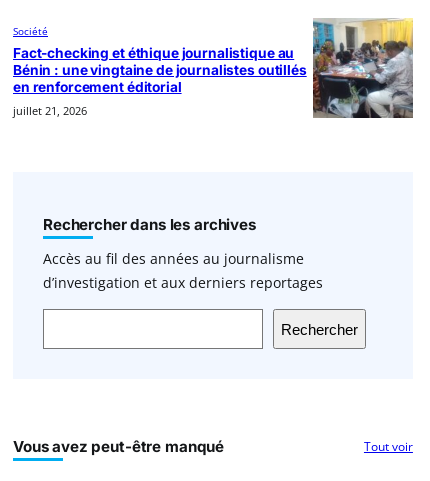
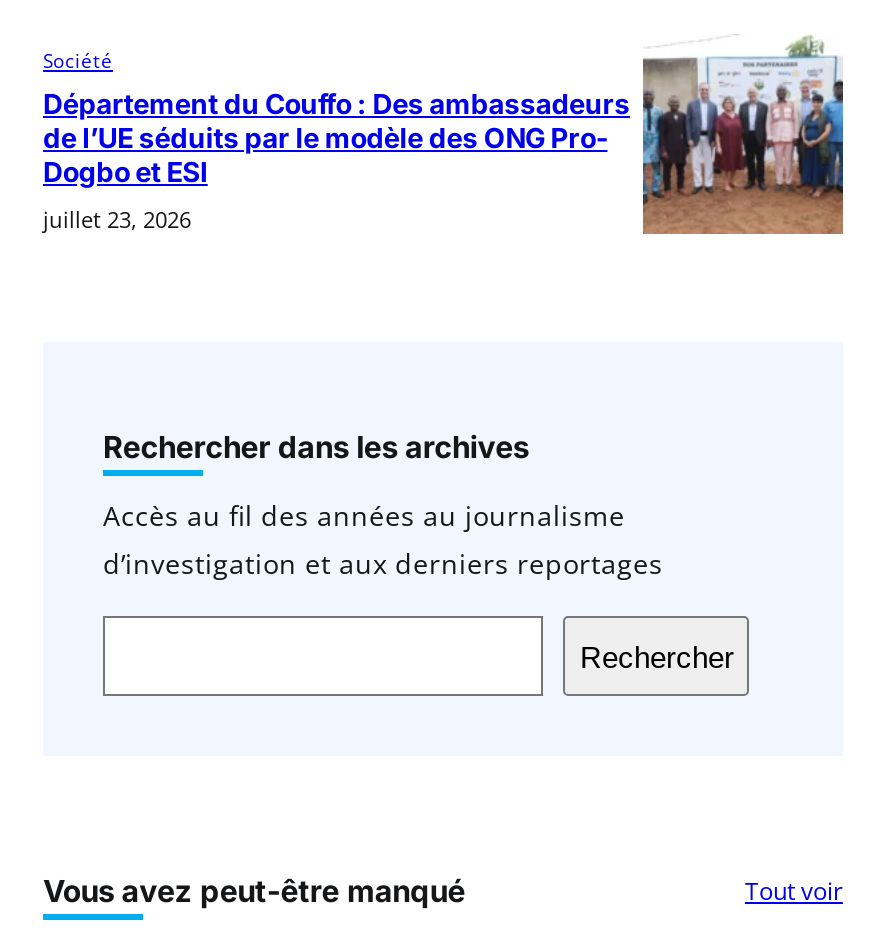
[13,17,414,119] [image] | Fact-checking et éthique journalistique au | Bénin : une vingtaine de journalistes outillés | en renforcement éditorial -> [43,34,845,236] [image] | Département du Couffo : Des ambassadeurs | de l’UE séduits par le modèle des ONG Pro- | Dogbo et ESI
[13,102,87,117] juillet 21, 2026 -> [43,203,191,233] juillet 23, 2026

